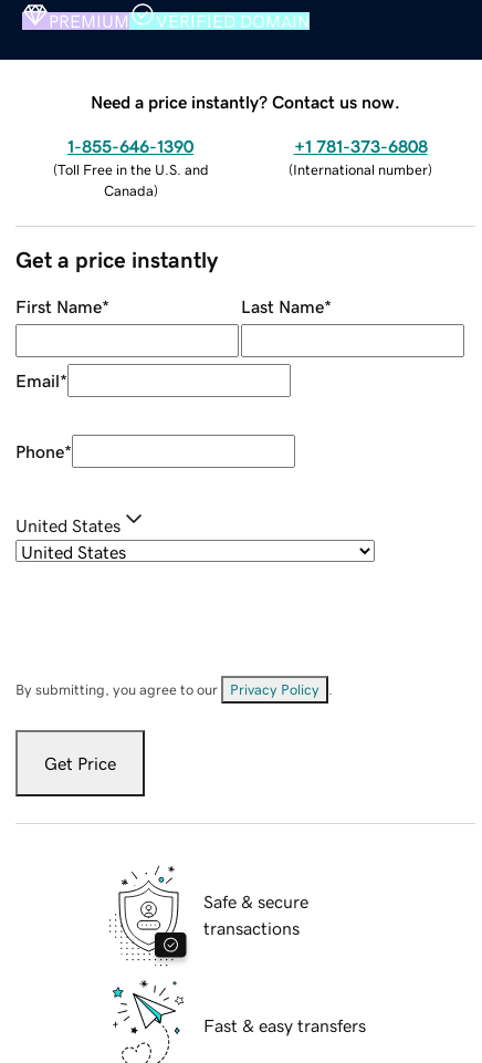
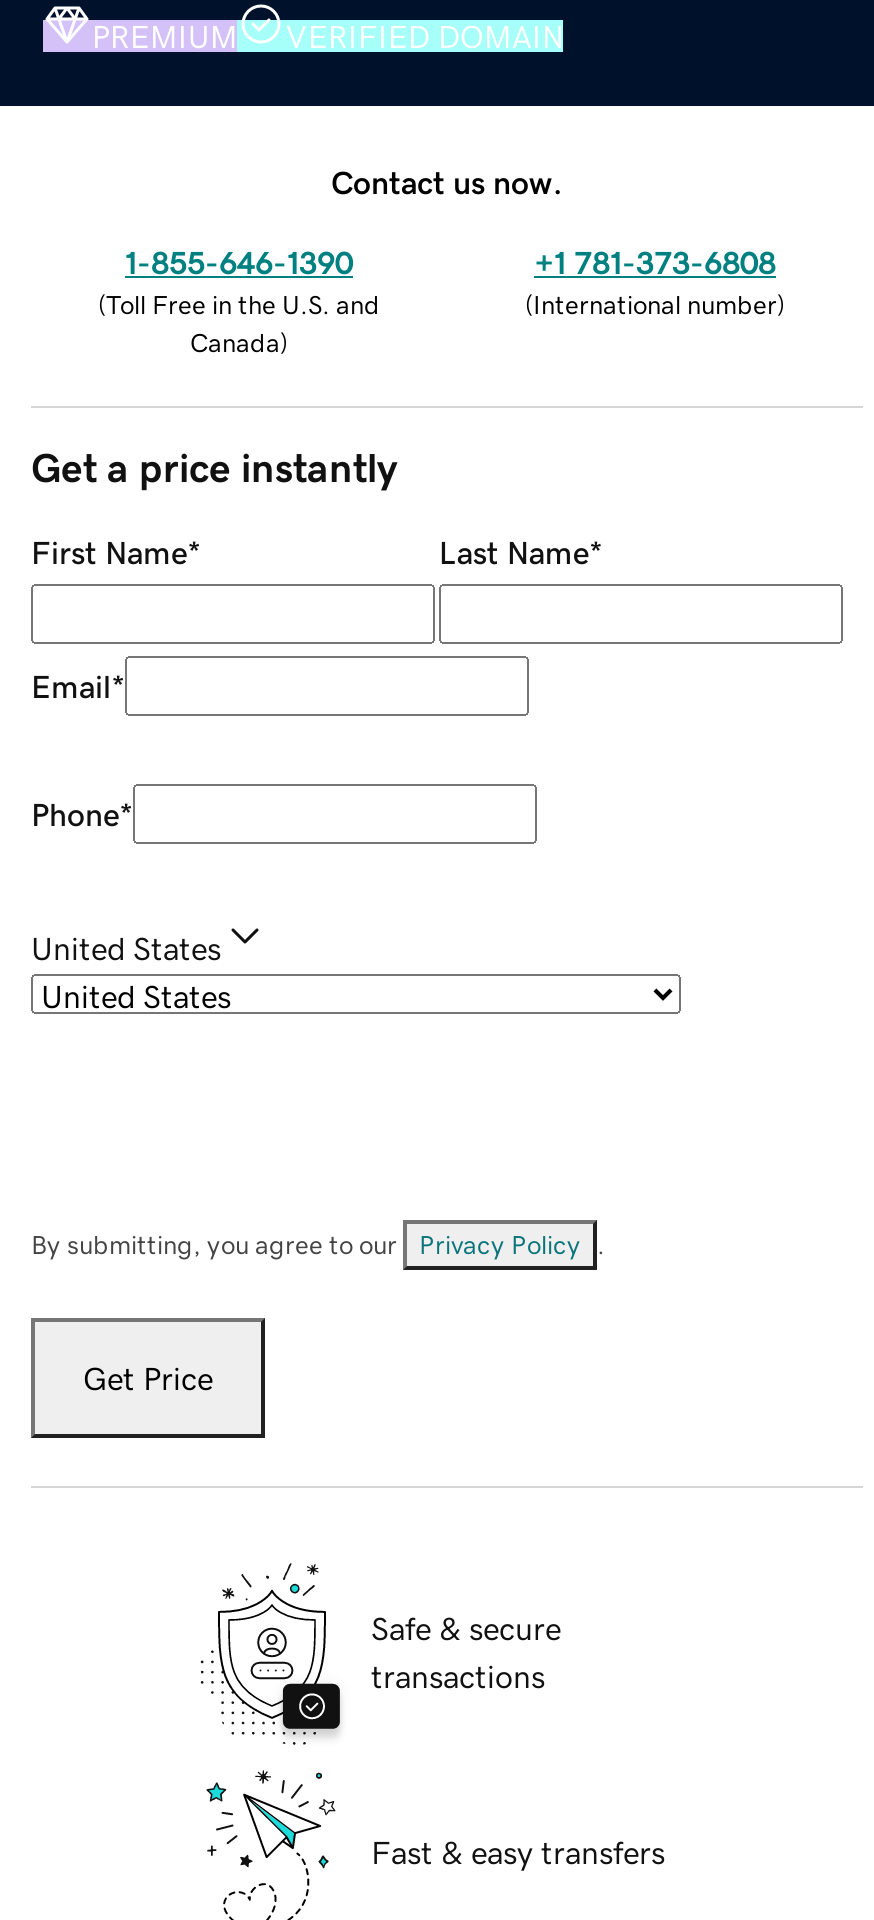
[91,92,400,110] Need a price instantly? Contact us now. -> [331,165,563,197] Contact us now.

